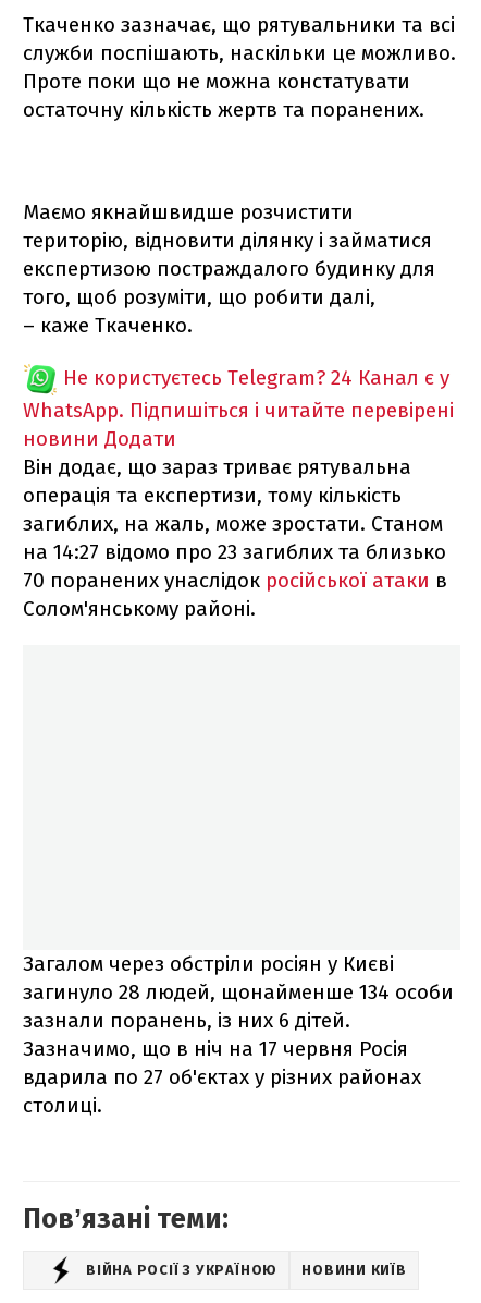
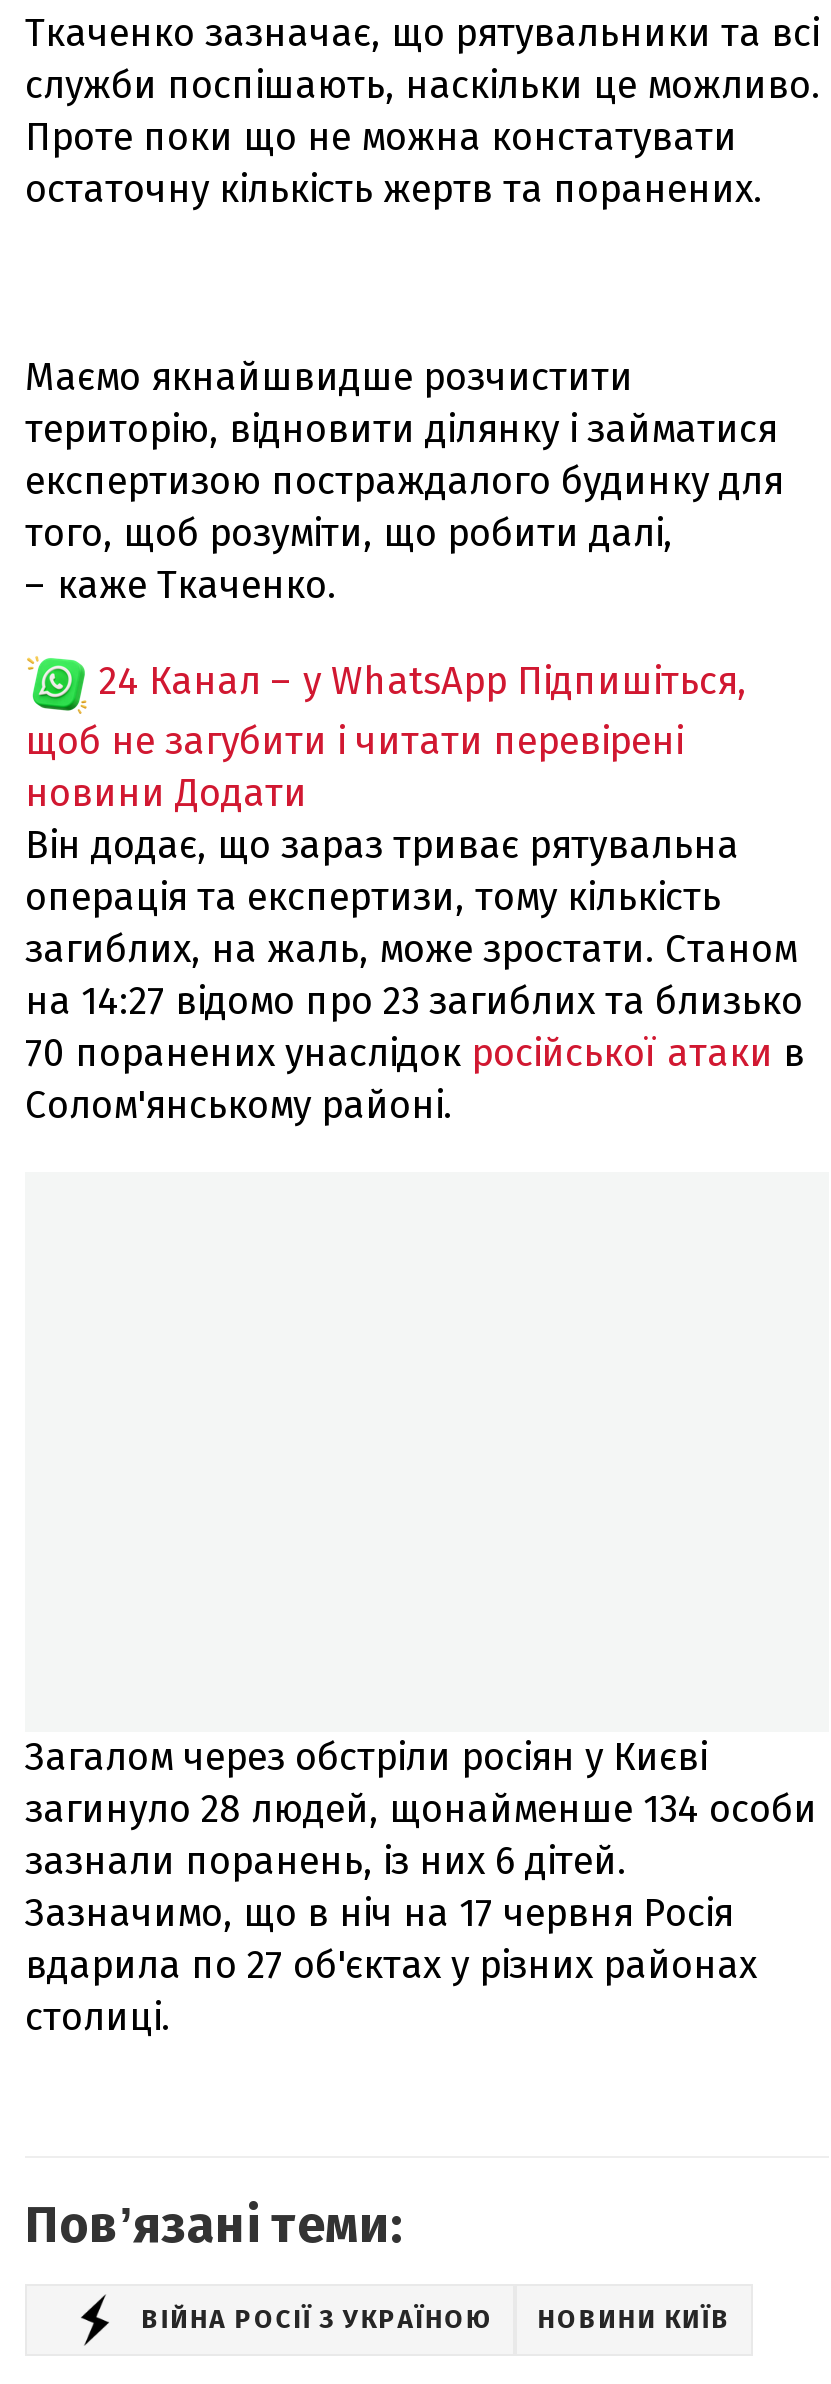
[23,365,454,422] Не користуєтесь Telegram? 24 Канал є у | WhatsApp. Підпишіться і читайте перевірені -> [25,657,747,763] 24 Канал – у WhatsApp Підпишіться, | щоб не загубити і читати перевірені

